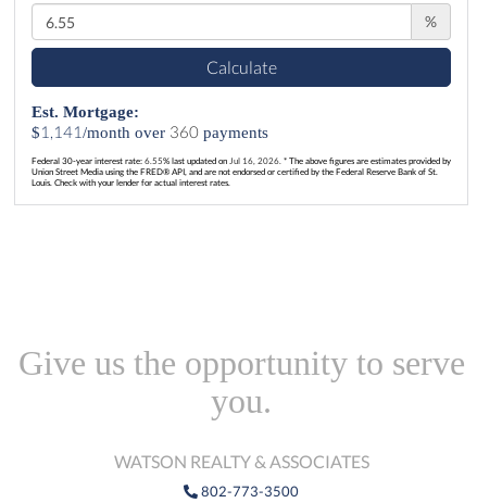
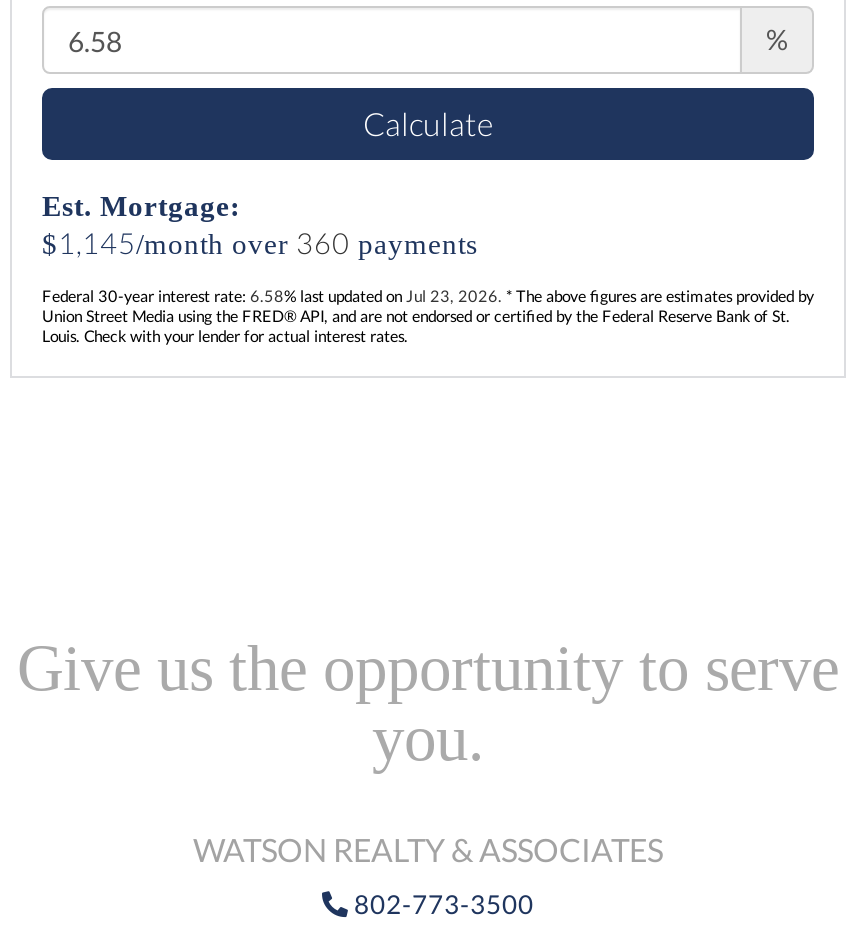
[32,122,268,141] $1,141/month over 360 payments -> [42,225,478,259] $1,145/month over 360 payments
[32,155,451,166] Federal 30-year interest rate: 6.55% last updated on Jul 16, 2026. * The above figures are estimates provided by -> [42,285,814,305] Federal 30-year interest rate: 6.58% last updated on Jul 23, 2026. * The above figures are estimates provided by

